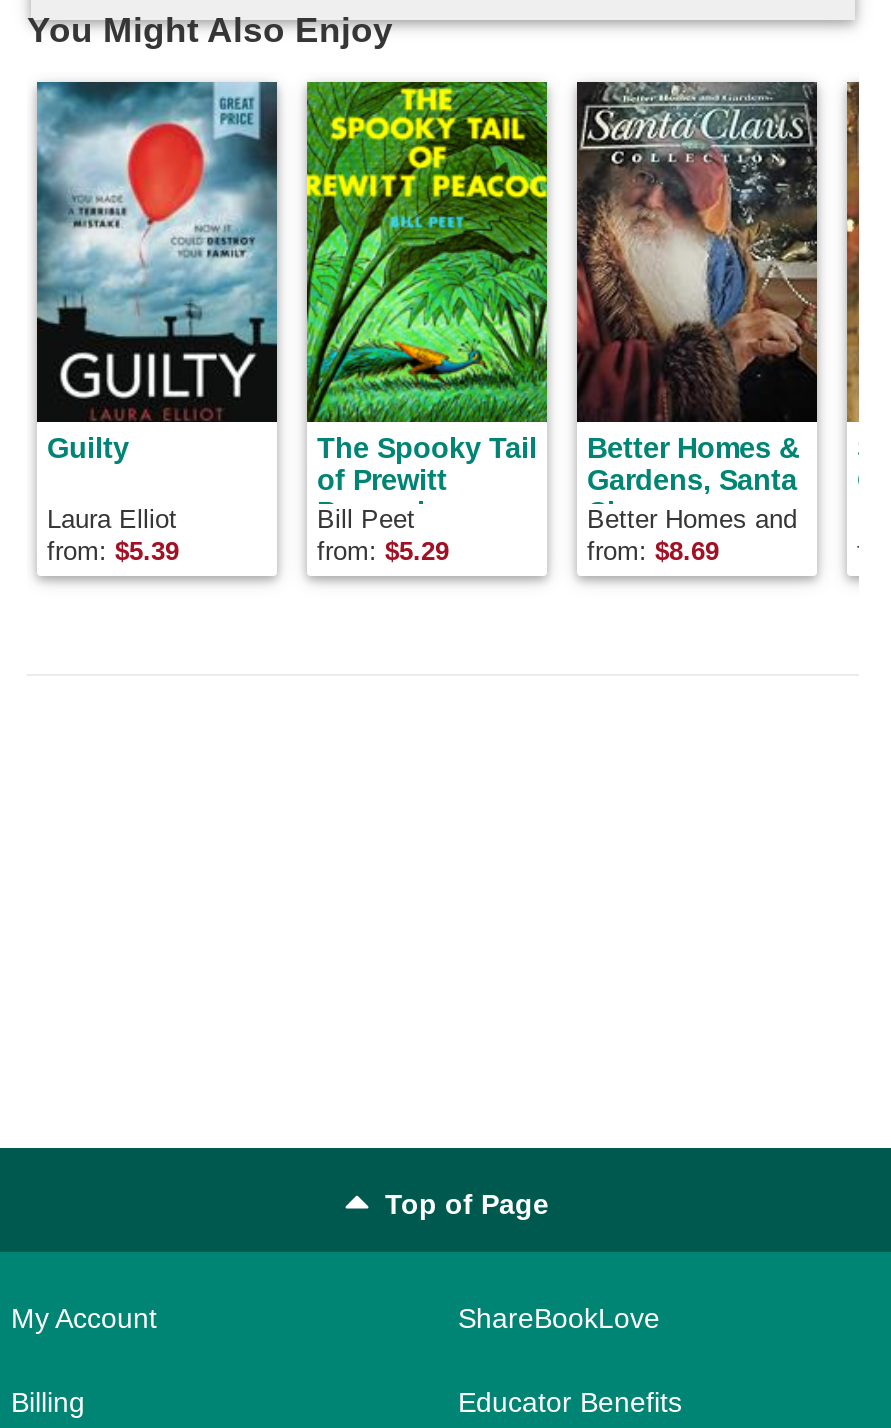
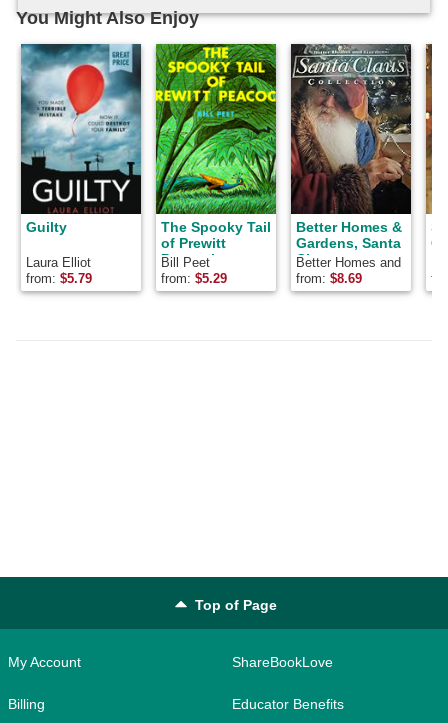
[47,536,179,566] from: $5.39 -> [26,271,92,286] from: $5.79

